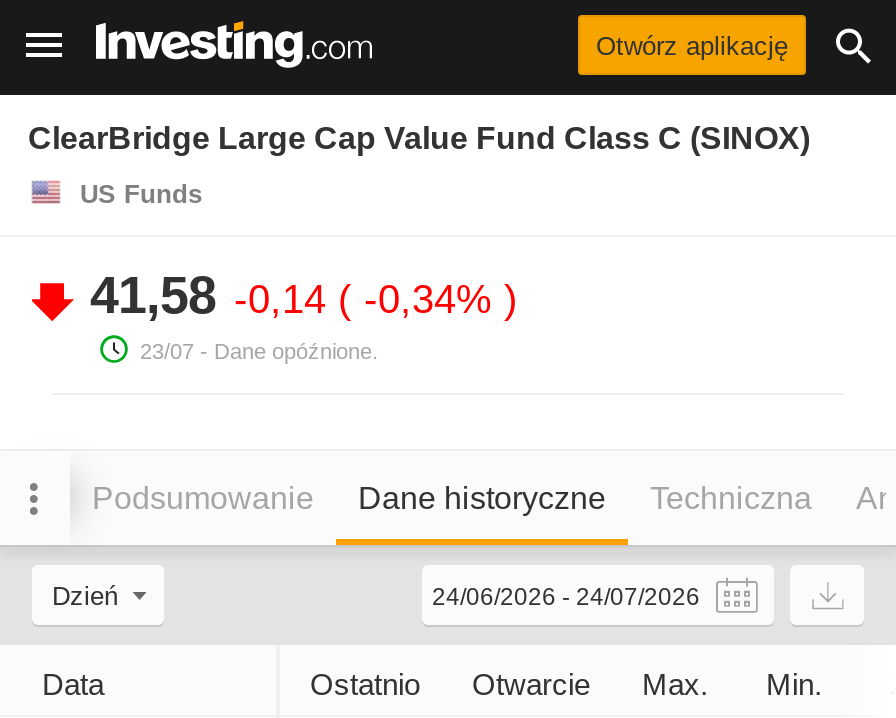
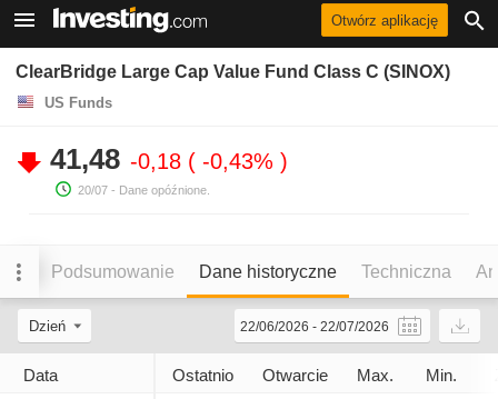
[90,265,504,325] 41,58 -0,14 -0,34% -> [50,142,280,176] 41,48 -0,18 -0,43%
[140,339,378,363] 23/07 - Dane opóźnione. -> [78,183,210,197] 20/07 - Dane opóźnione.
[432,583,700,611] 24/06/2026 - 24/07/2026 -> [240,319,389,335] 22/06/2026 - 22/07/2026

